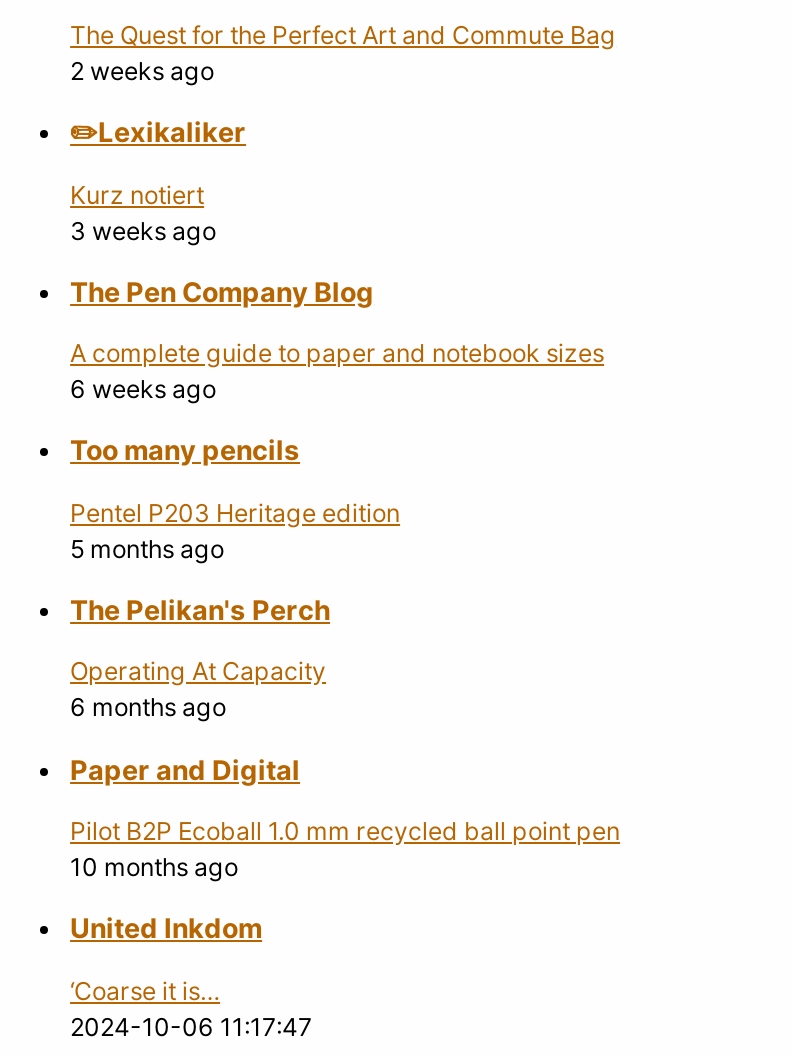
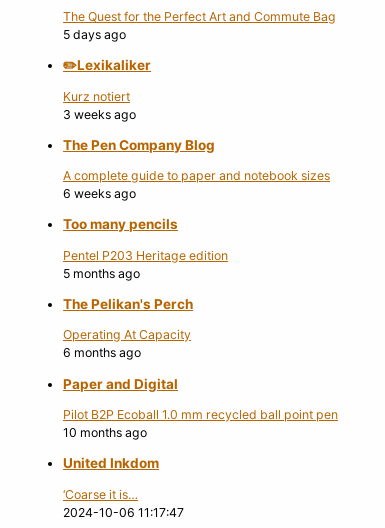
[70,56,214,86] 2 weeks ago -> [63,27,126,42] 5 days ago

